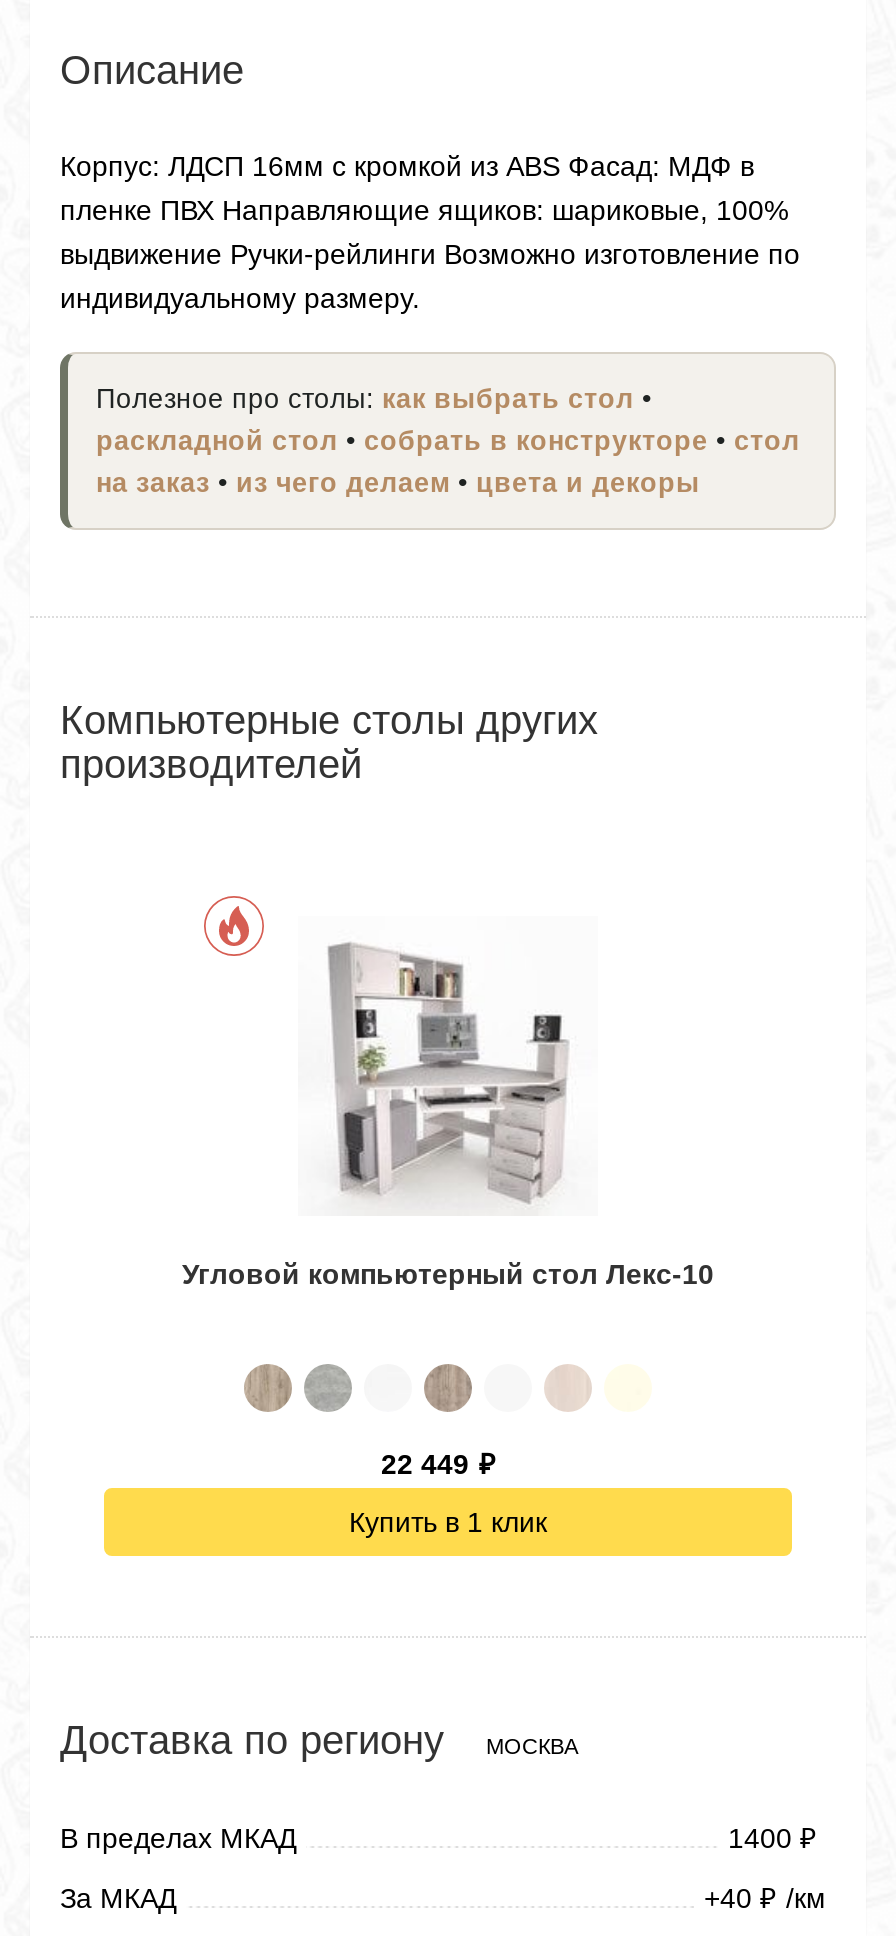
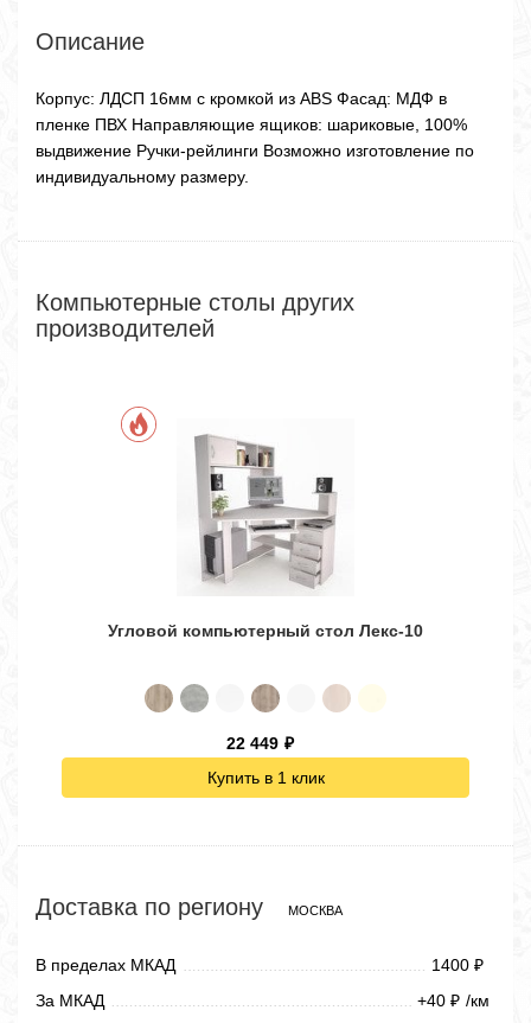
[58,352,836,530] [image] | Полезное про столы: как выбрать стол • | раскладной стол • собрать в конструкторе • стол | на заказ • из чего делаем • цвета и декоры -> none

